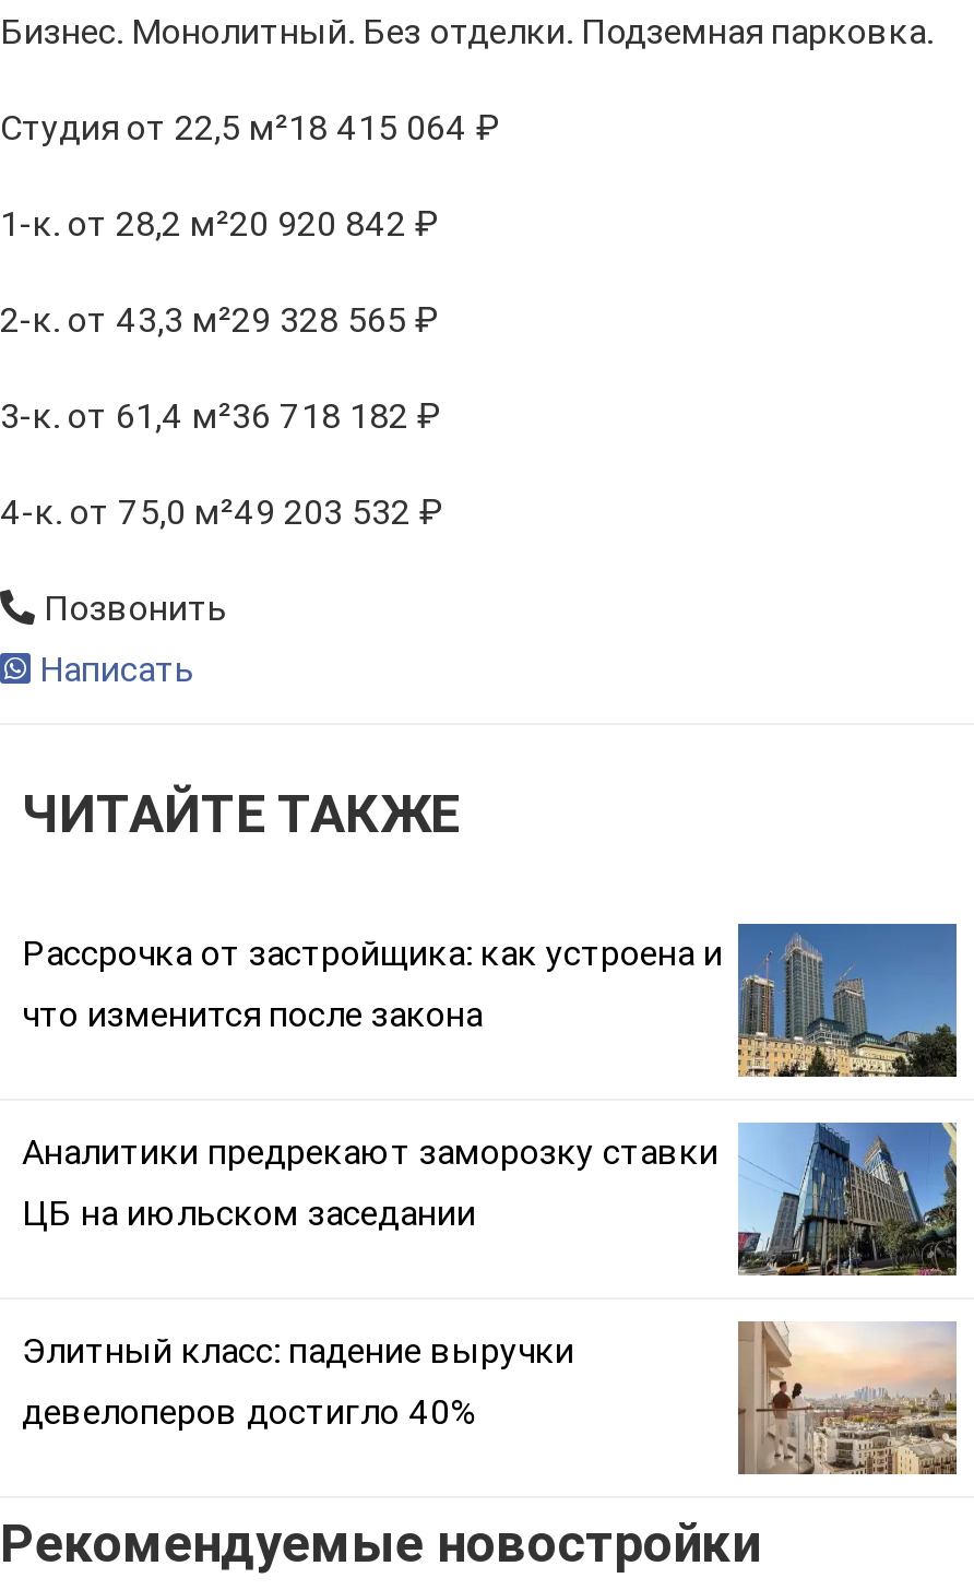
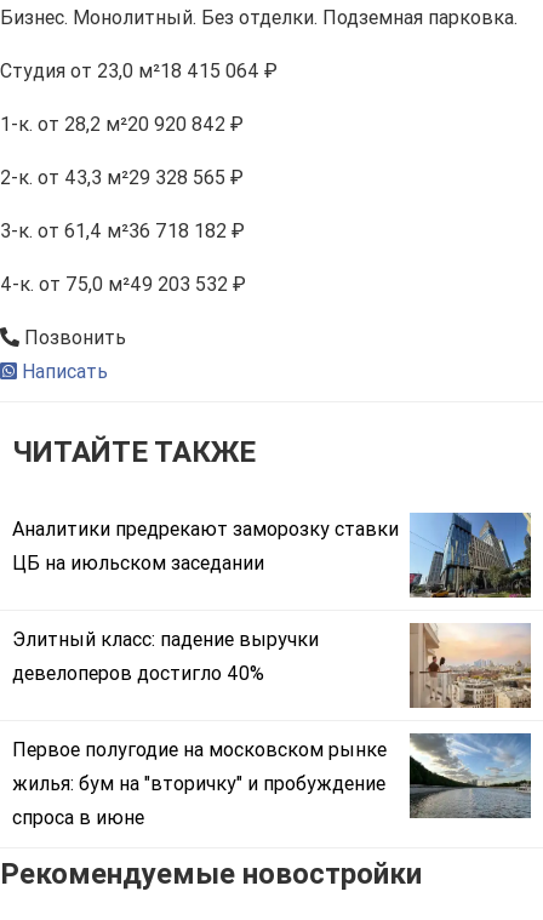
[0,106,500,148] Студия от 22,5 м²18 415 064 ₽ -> [0,59,278,82] Студия от 23,0 м²18 415 064 ₽
[22,922,959,1079] [image] | Рассрочка от застройщика: как устроена и | что изменится после закона -> none
moved [22,1120,961,1434] -> [12,512,533,685]: [image] | Аналитики предрекают заморозку ставки | ЦБ на июльском заседании | Элитный класс: падение выручки | девелоперов достигло 40%
none -> [12,732,532,830] [image] | Первое полугодие на московском рынке | жилья: бум на "вторичку" и пробуждение | спроса в июне

